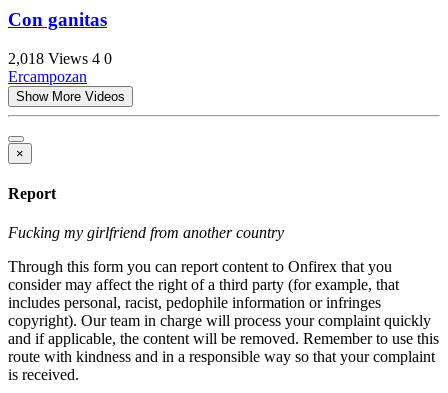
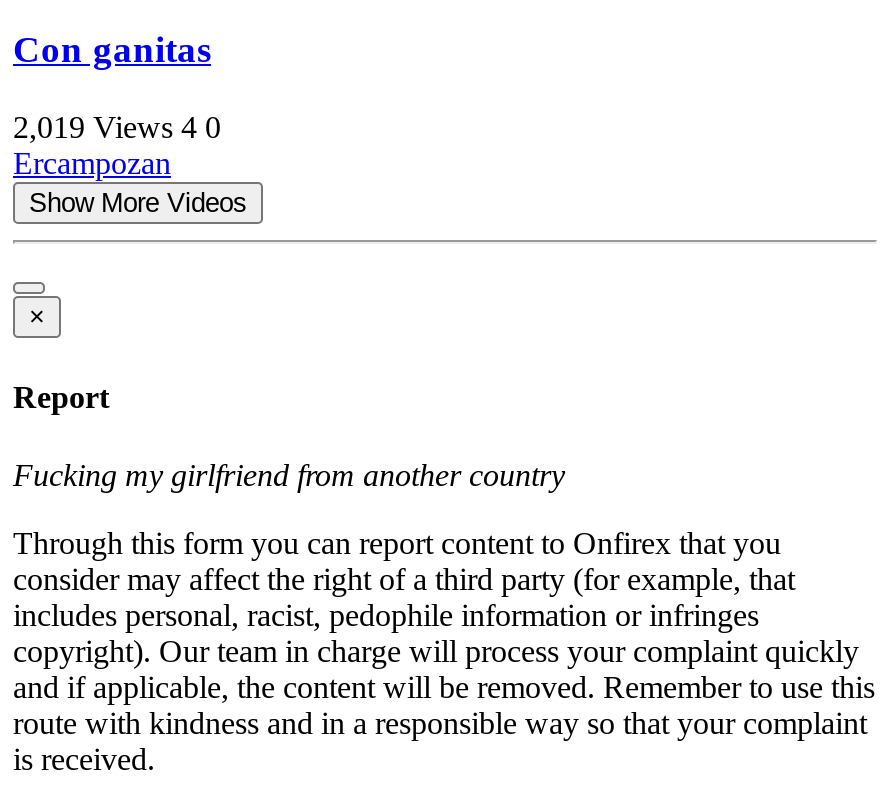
[8,50,112,67] 2,018 Views 4 0 -> [13,109,221,143] 2,019 Views 4 0

